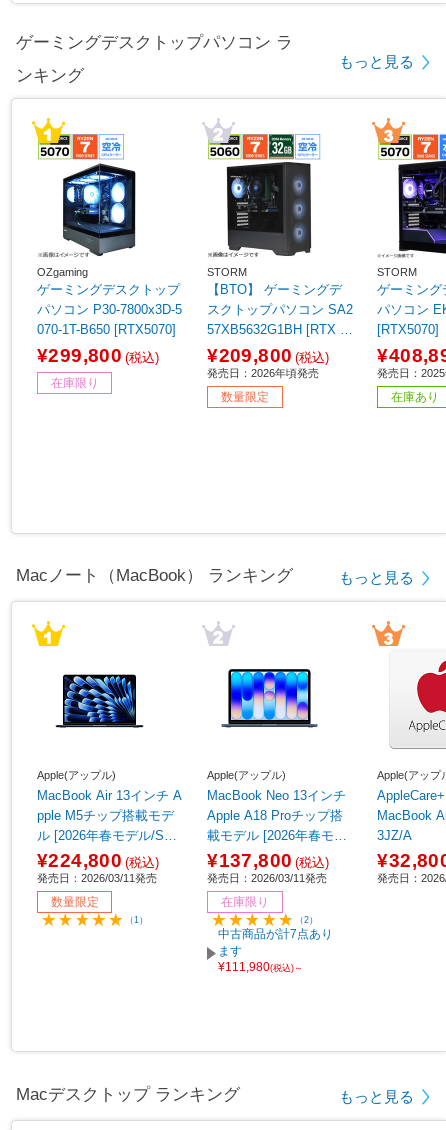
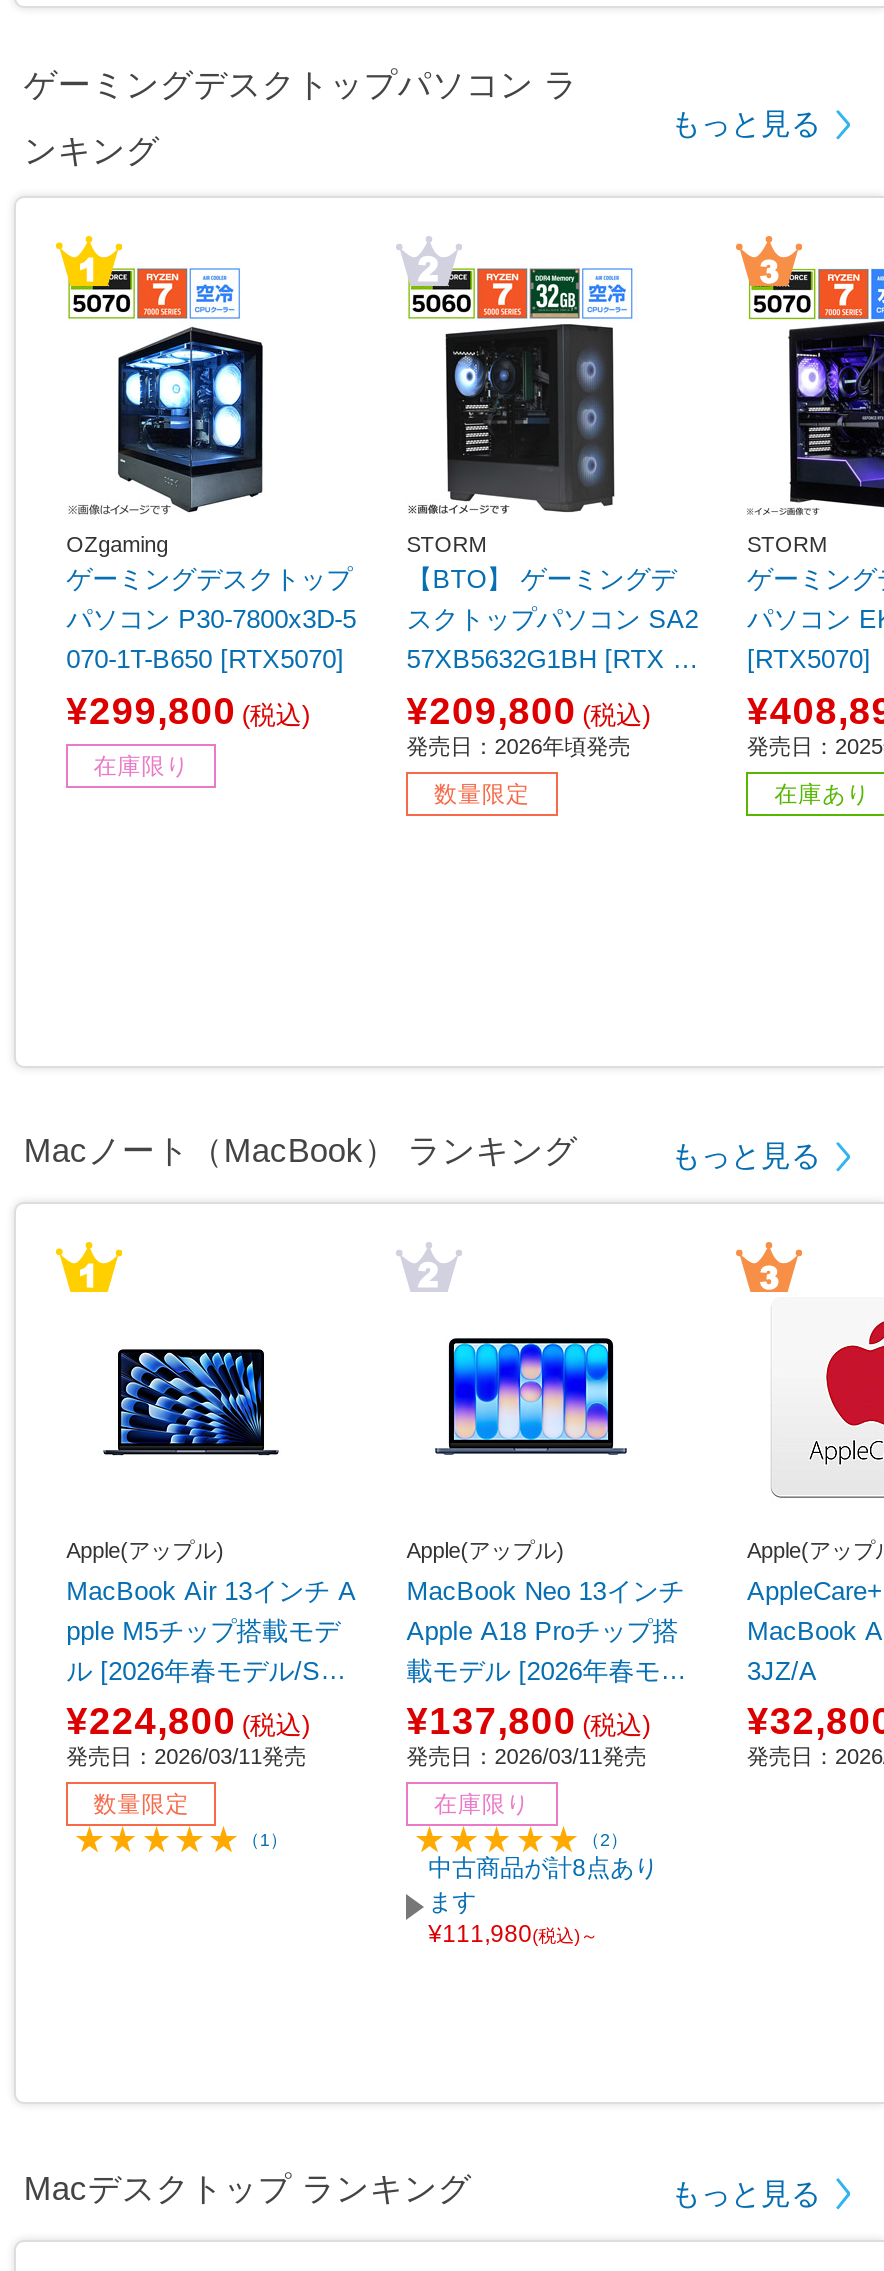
[218,927,333,941] 中古商品が計7点あり -> [428,1854,658,1882] 中古商品が計8点あり

